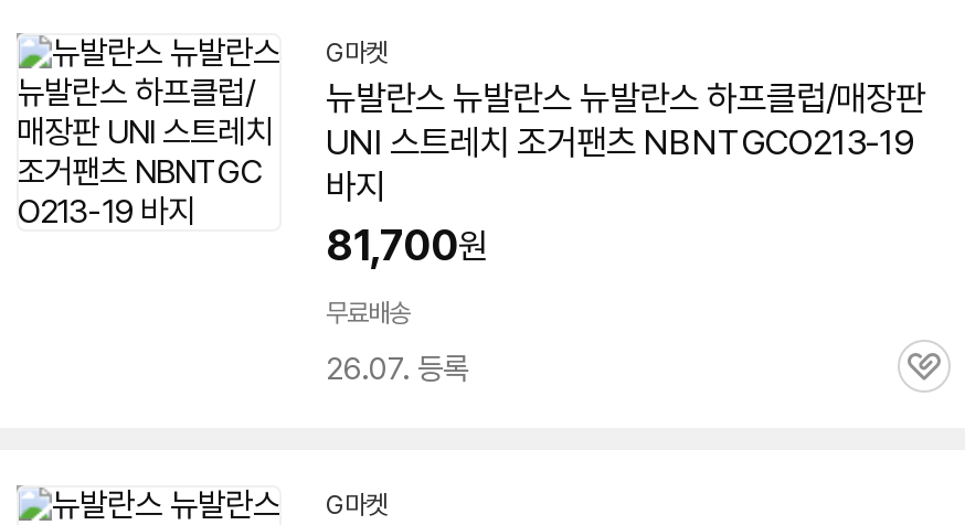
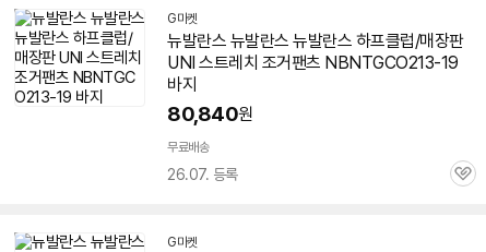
[326,221,488,271] 81,700원 -> [167,101,253,127] 80,840원

